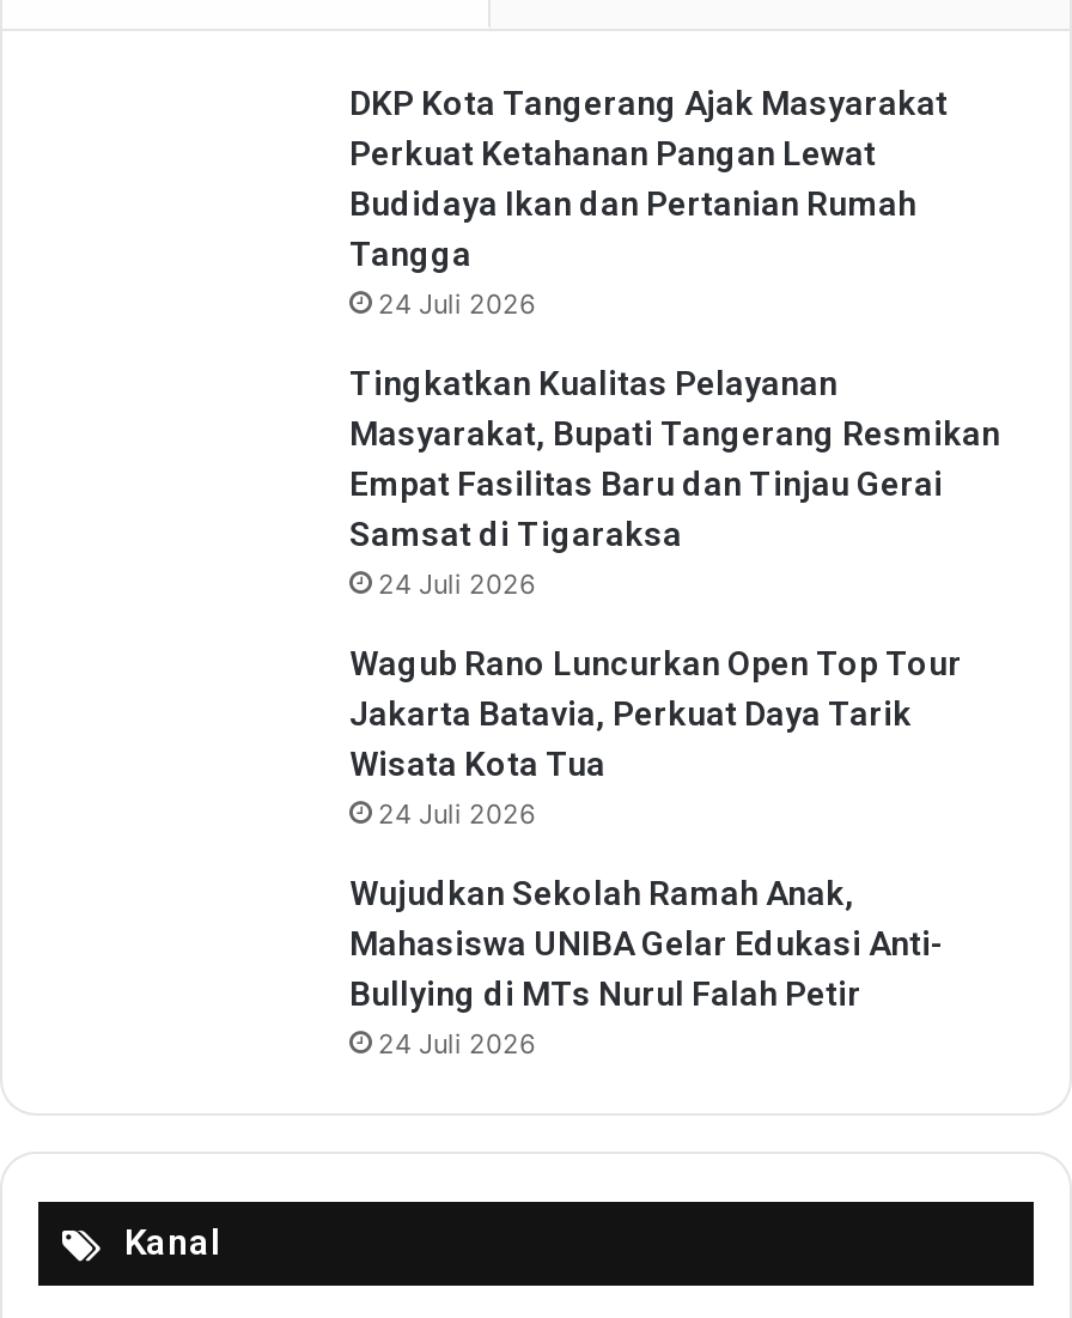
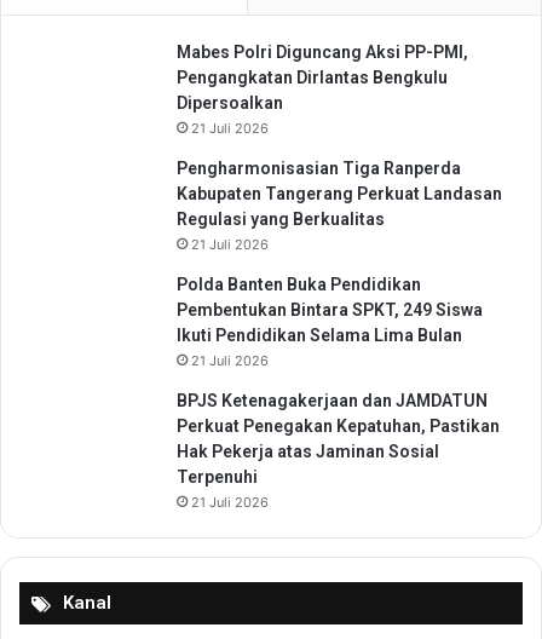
[349,84,948,321] DKP Kota Tangerang Ajak Masyarakat | Perkuat Ketahanan Pangan Lewat | Budidaya Ikan dan Pertanian Rumah | Tangga | 24 Juli 2026 -> [177,42,468,137] Mabes Polri Diguncang Aksi PP-PMI, | Pengangkatan Dirlantas Bengkulu | Dipersoalkan | 21 Juli 2026
[349,364,1000,601] Tingkatkan Kualitas Pelayanan | Masyarakat, Bupati Tangerang Resmikan | Empat Fasilitas Baru dan Tinjau Gerai | Samsat di Tigaraksa | 24 Juli 2026 -> [177,159,502,253] Pengharmonisasian Tiga Ranperda | Kabupaten Tangerang Perkuat Landasan | Regulasi yang Berkualitas | 21 Juli 2026
[349,644,962,831] Wagub Rano Luncurkan Open Top Tour | Jakarta Batavia, Perkuat Daya Tarik | Wisata Kota Tua | 24 Juli 2026 -> [177,275,483,369] Polda Banten Buka Pendidikan | Pembentukan Bintara SPKT, 249 Siswa | Ikuti Pendidikan Selama Lima Bulan | 21 Juli 2026
[349,874,945,1061] Wujudkan Sekolah Ramah Anak, | Mahasiswa UNIBA Gelar Edukasi Anti- | Bullying di MTs Nurul Falah Petir | 24 Juli 2026 -> [177,391,500,511] BPJS Ketenagakerjaan dan JAMDATUN | Perkuat Penegakan Kepatuhan, Pastikan | Hak Pekerja atas Jaminan Sosial | Terpenuhi | 21 Juli 2026

